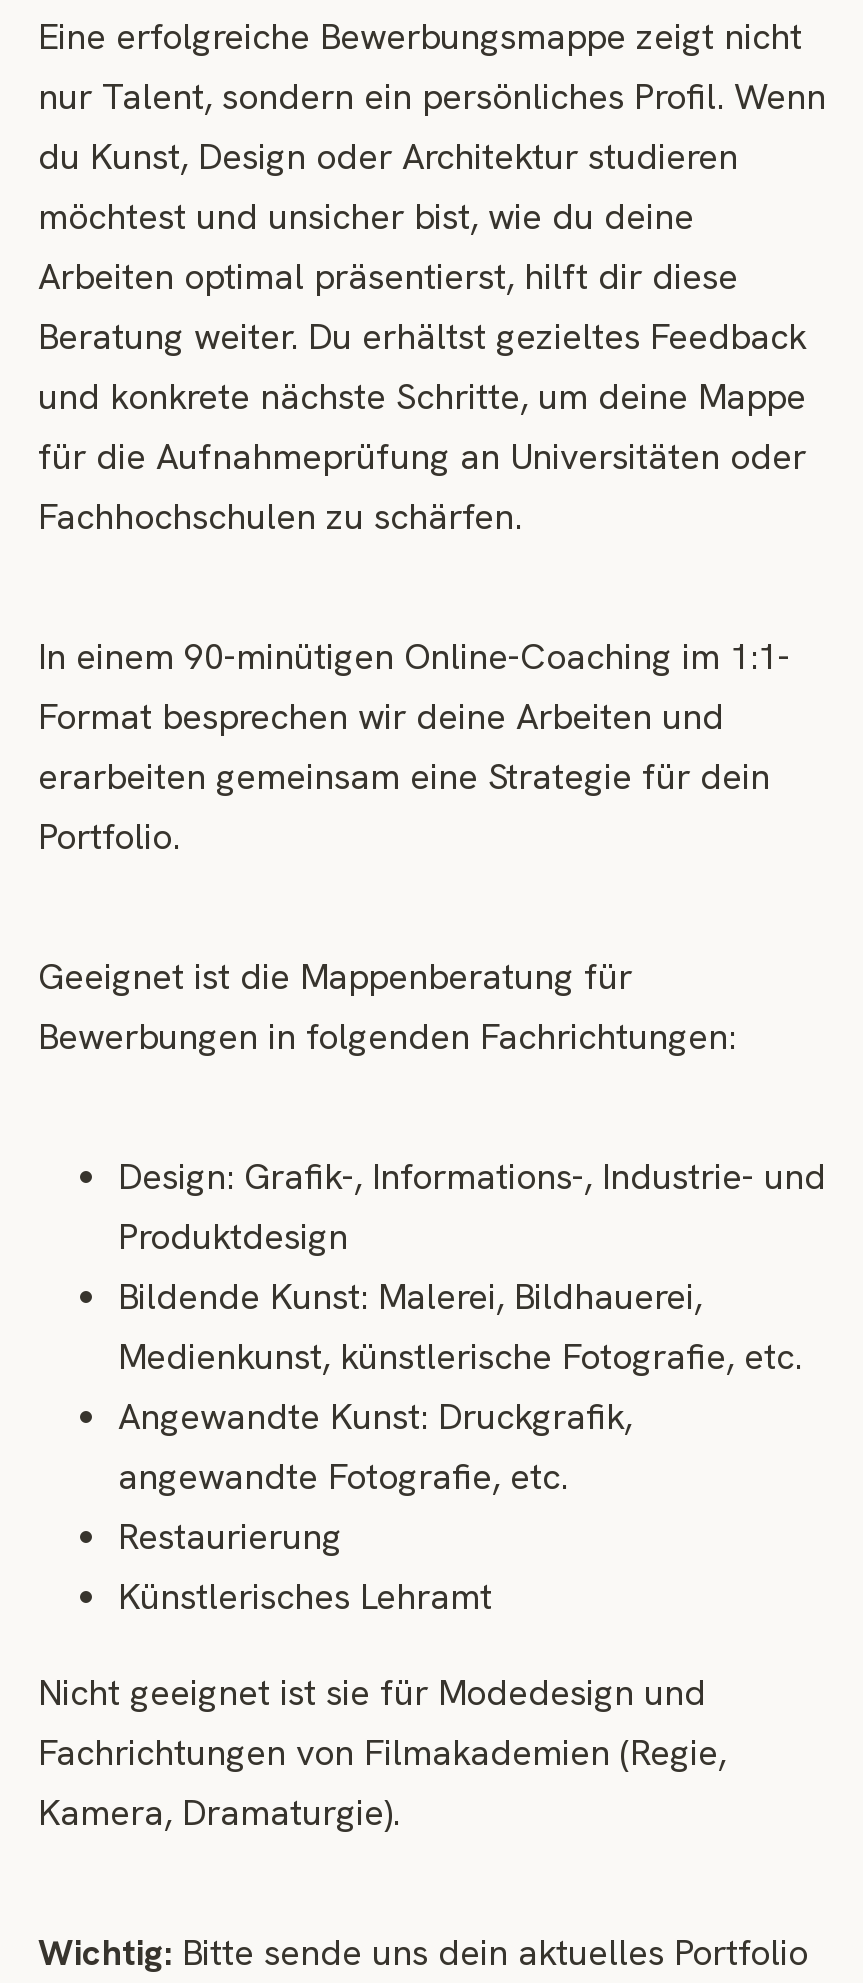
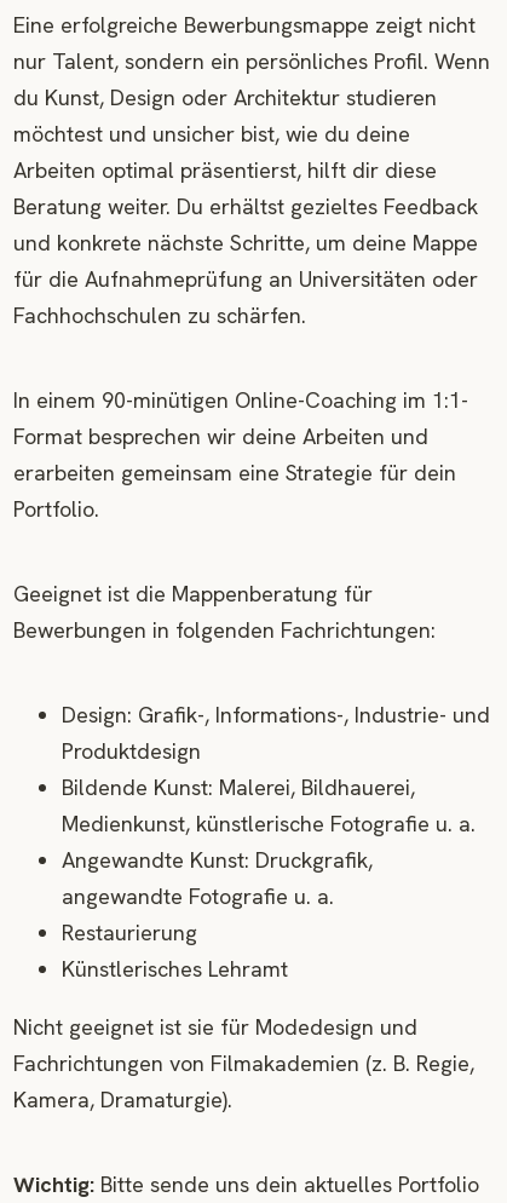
[118,1333,802,1379] Medienkunst, künstlerische Fotografie, etc. -> [62,810,476,838] Medienkunst, künstlerische Fotografie u. a.
[118,1453,568,1499] angewandte Fotografie, etc. -> [62,882,334,910] angewandte Fotografie u. a.
[38,1729,726,1775] Fachrichtungen von Filmakademien (Regie, -> [13,1049,474,1077] Fachrichtungen von Filmakademien (z. B. Regie,

